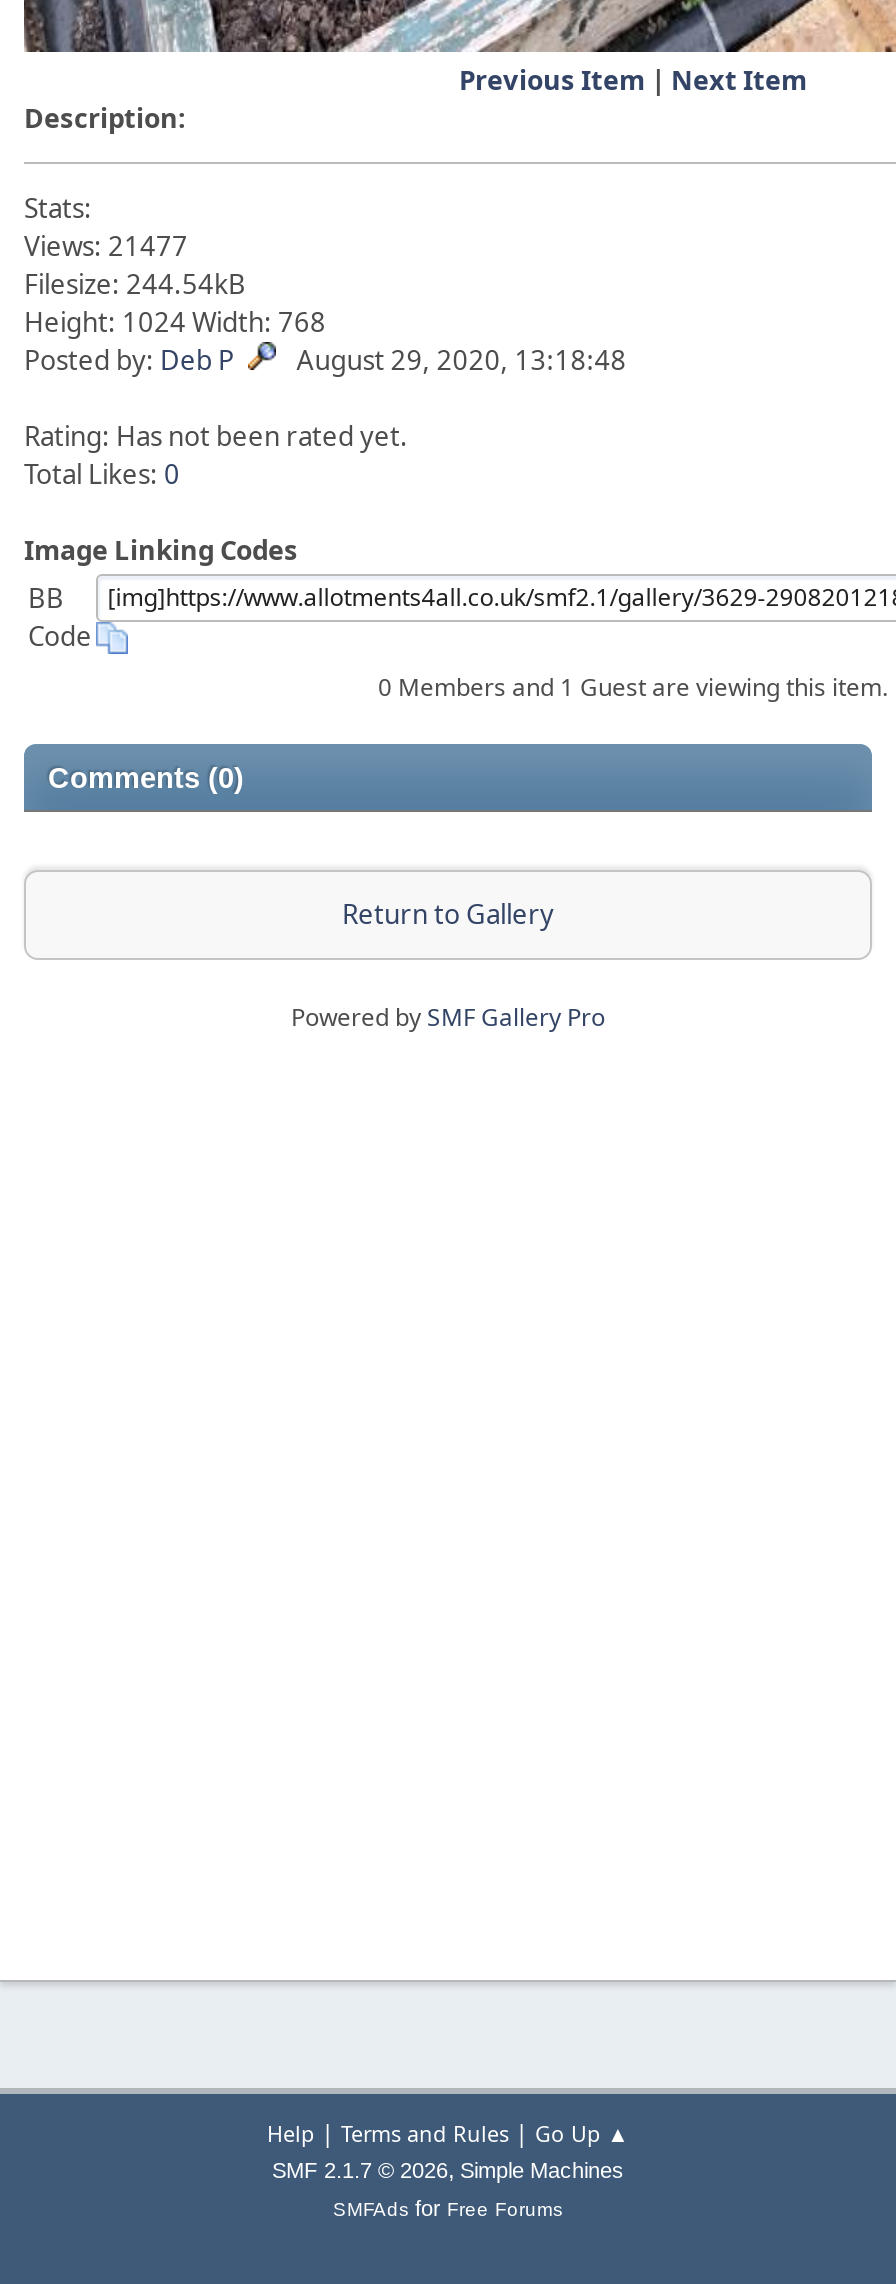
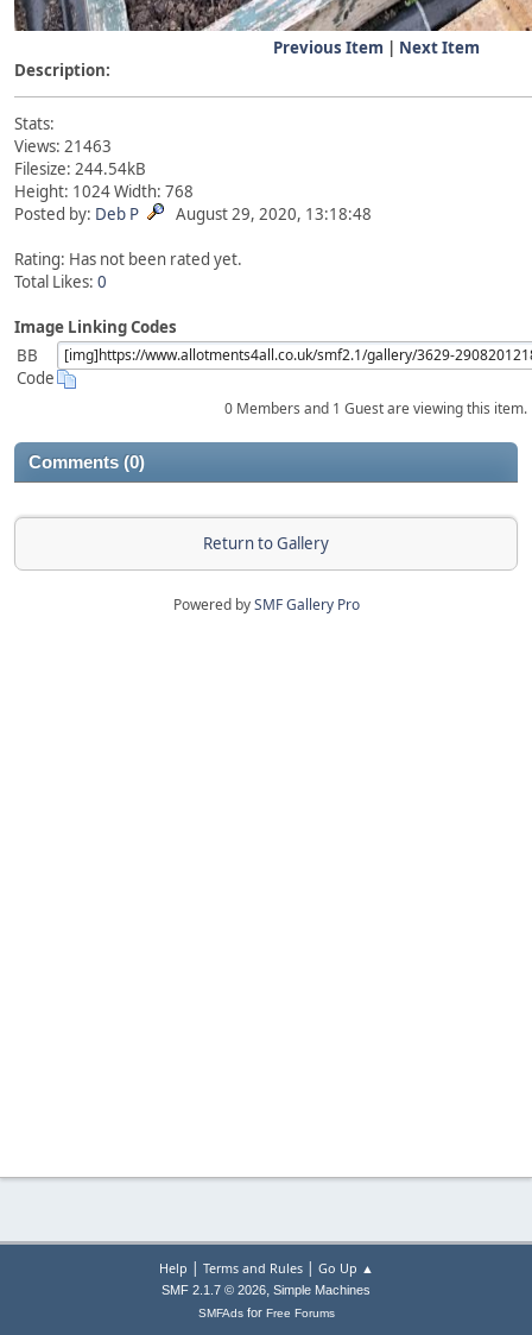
[24,228,188,264] Views: 21477 -> [14,136,112,157] Views: 21463

